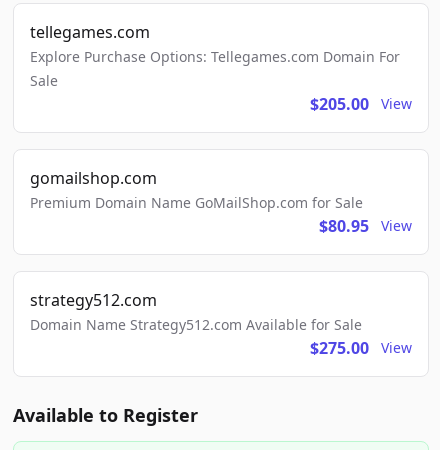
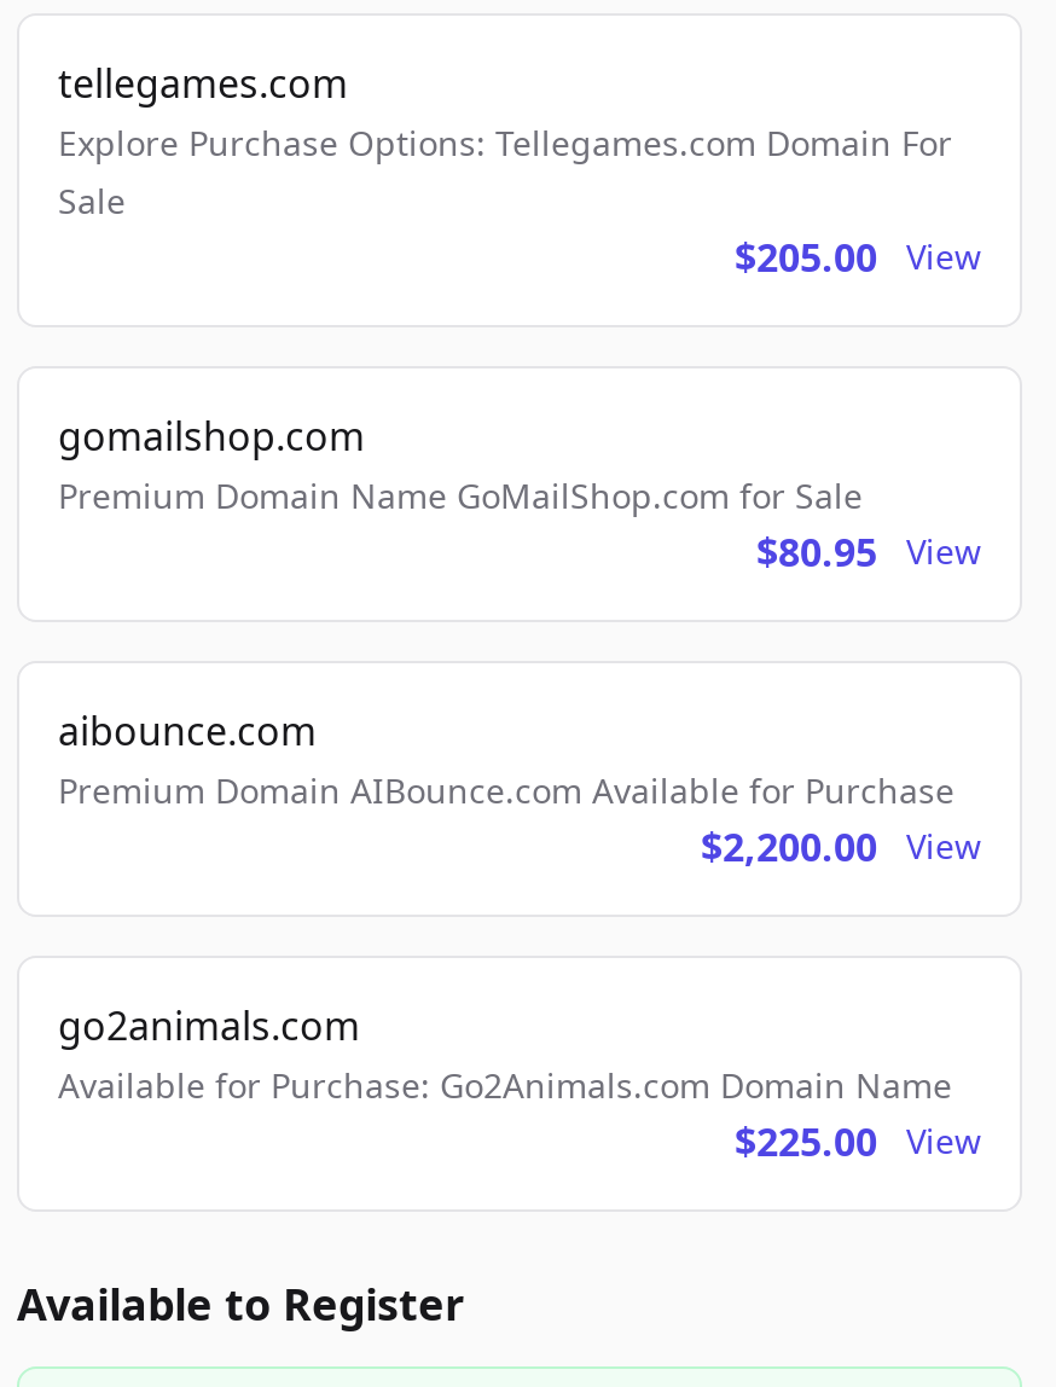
[30,289,369,359] strategy512.com | Domain Name Strategy512.com Available for Sale | $275.00 -> [58,705,981,1169] aibounce.com | Premium Domain AIBounce.com Available for Purchase | $2,200.00 | View | go2animals.com | Available for Purchase: Go2Animals.com Domain Name | $225.00

